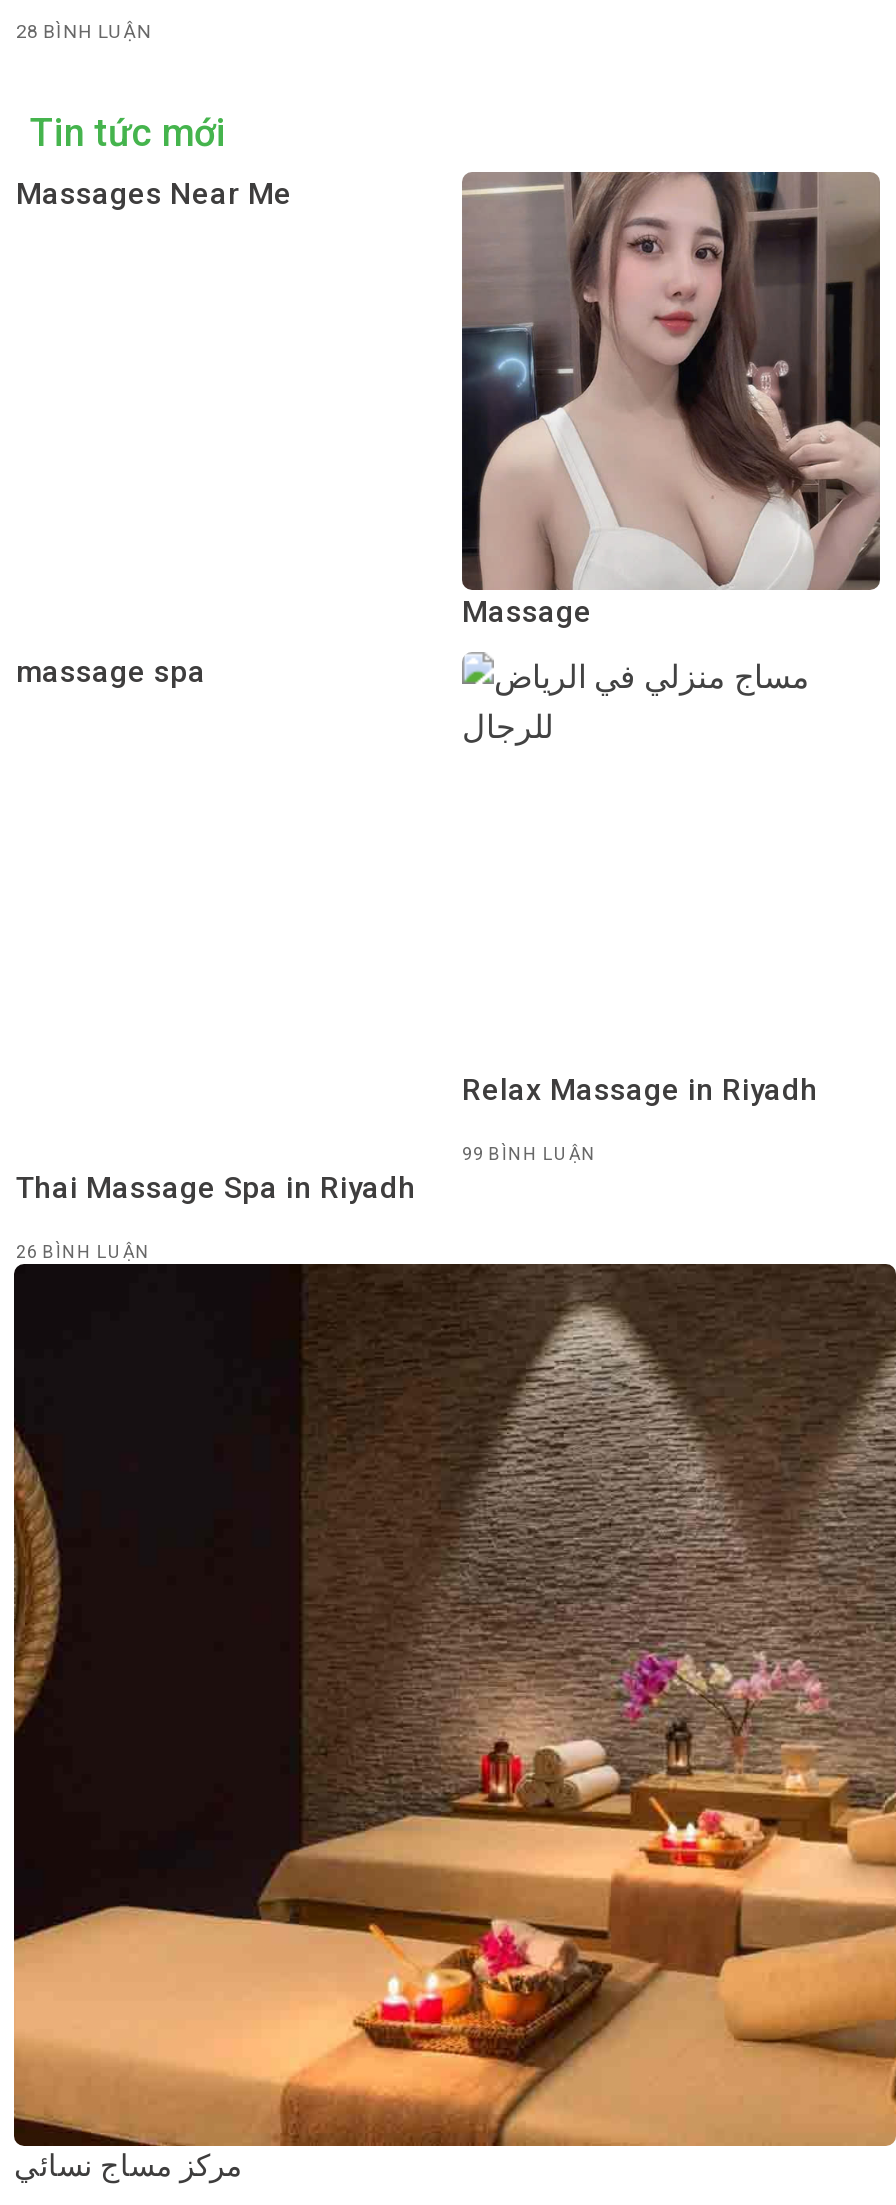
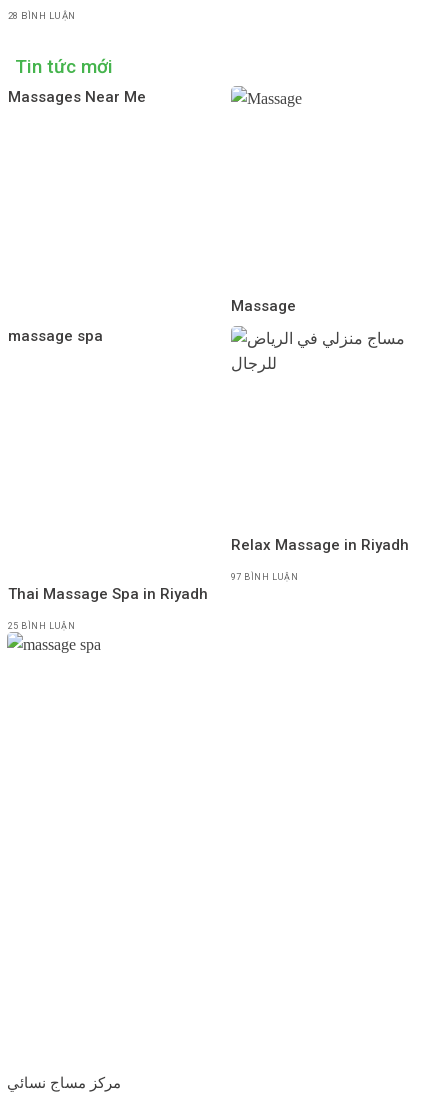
[460,170,882,592] [image] -> none
[462,1145,597,1165] 99 BÌNH LUẬN -> [231,572,298,582] 97 BÌNH LUẬN
[16,1242,151,1262] 26 BÌNH LUẬN -> [8,621,75,631] 25 BÌNH LUẬN
[12,1262,890,2148] [image] -> none

